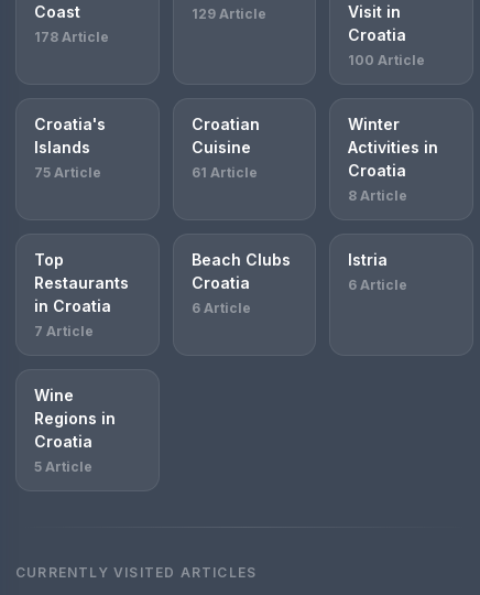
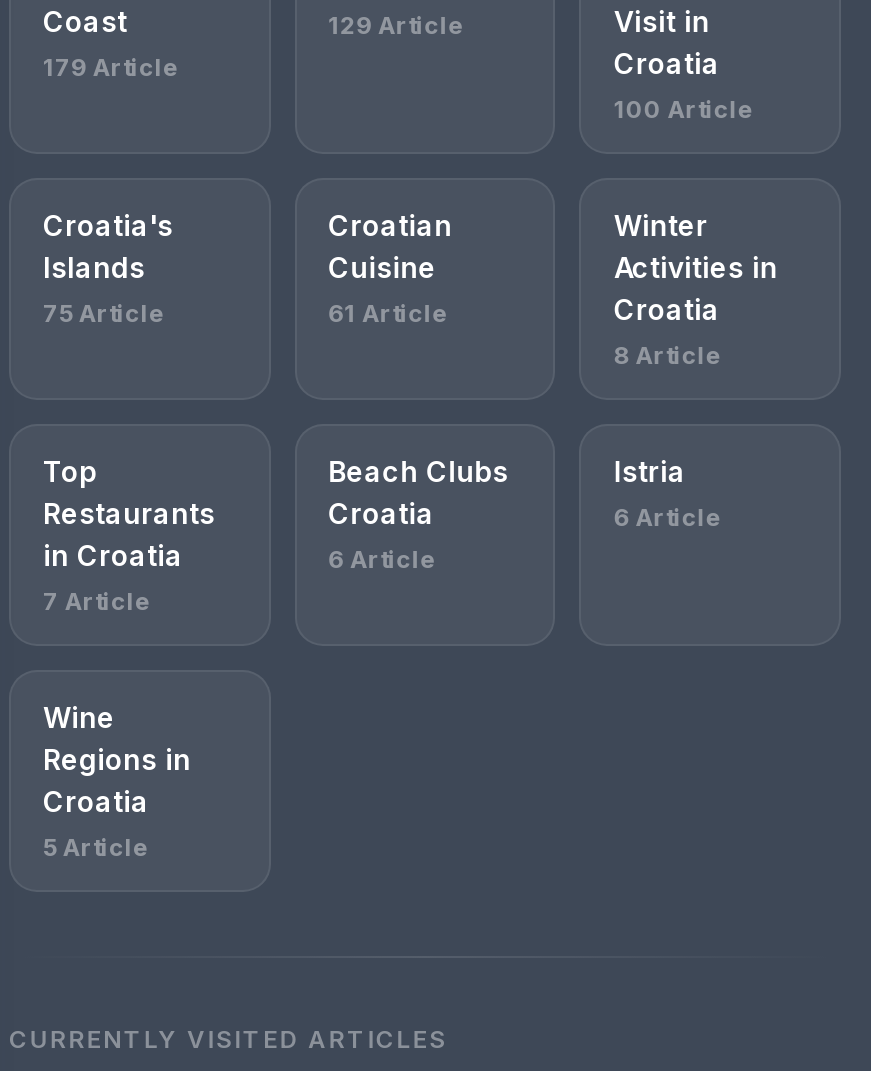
[34,29,109,45] 178 Article -> [43,52,179,82] 179 Article

